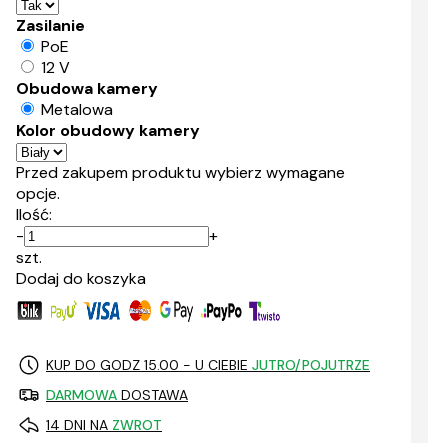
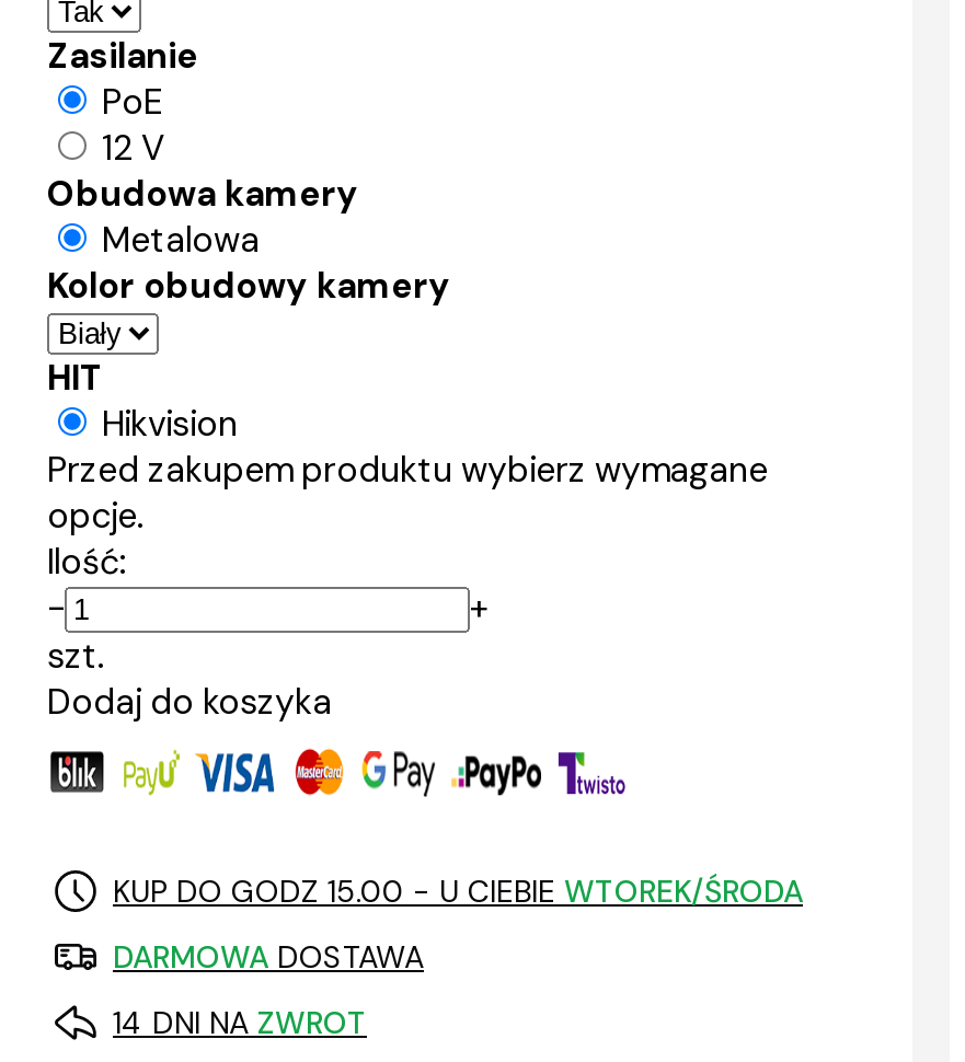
none -> [47,356,238,448] HIT | Hikvision
[46,356,370,374] KUP DO GODZ 15.00 - U CIEBIE JUTRO/POJUTRZE -> [113,872,803,912] KUP DO GODZ 15.00 - U CIEBIE WTOREK/ŚRODA

